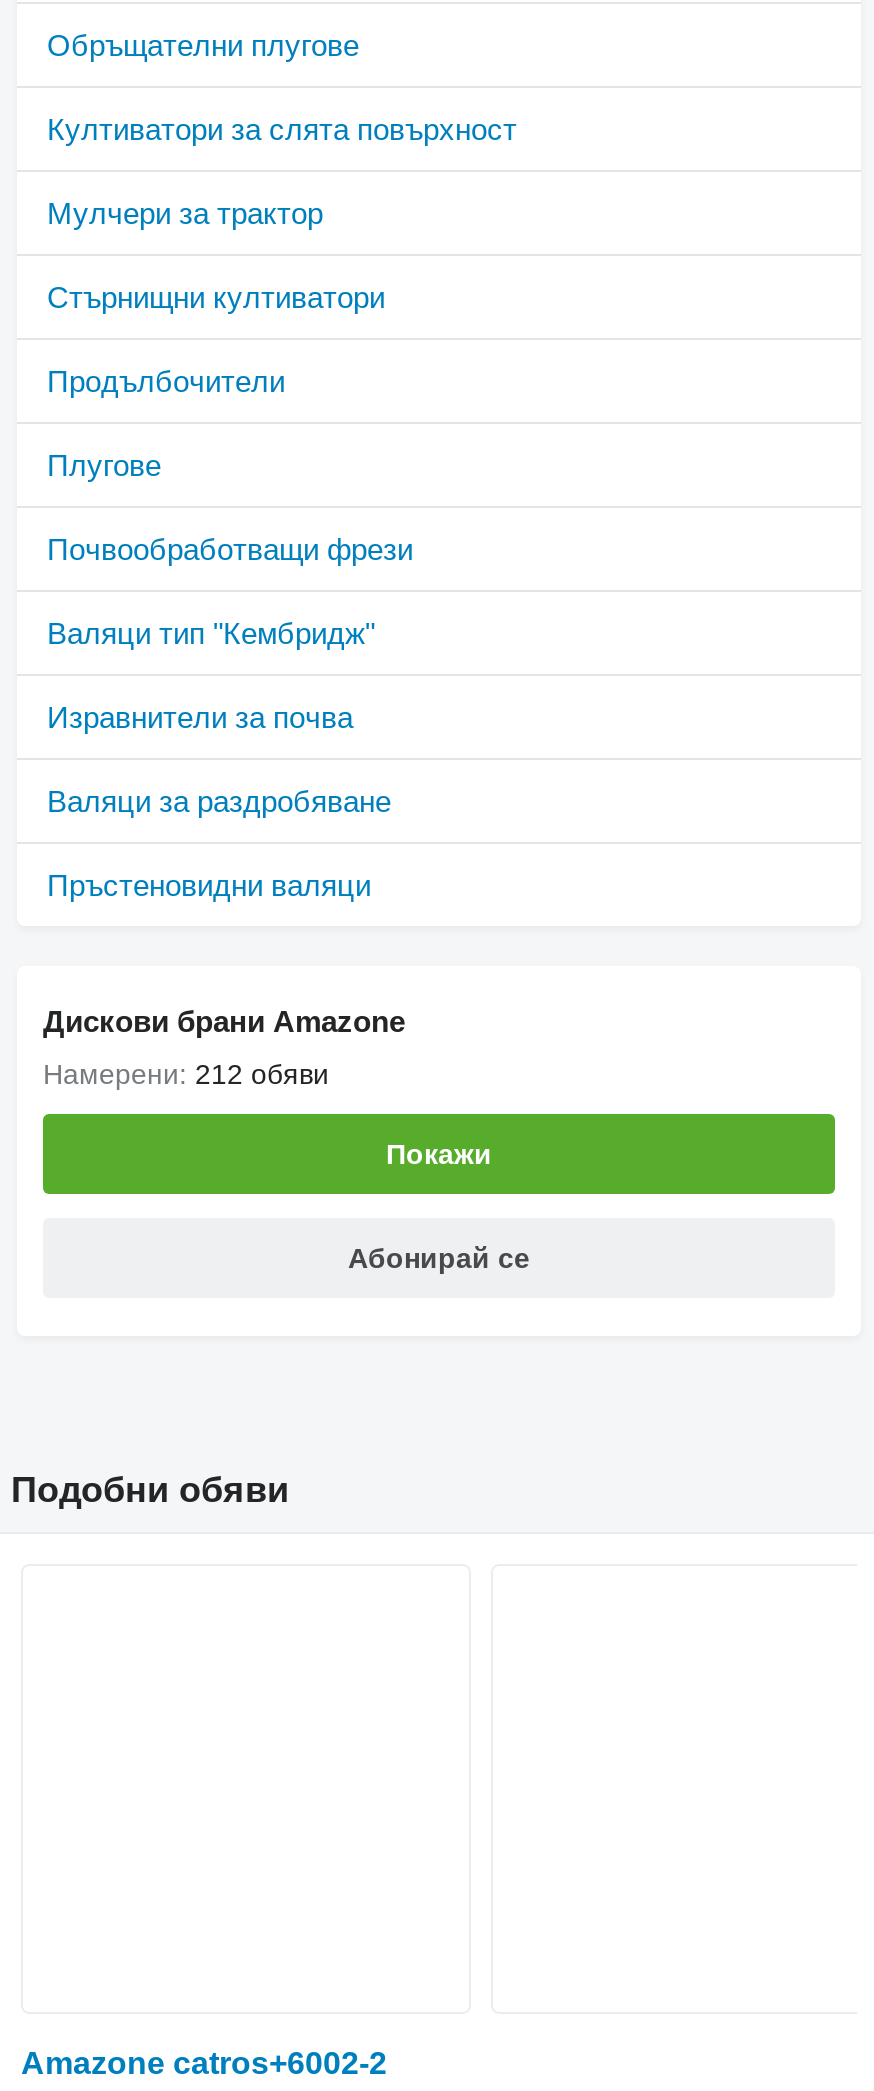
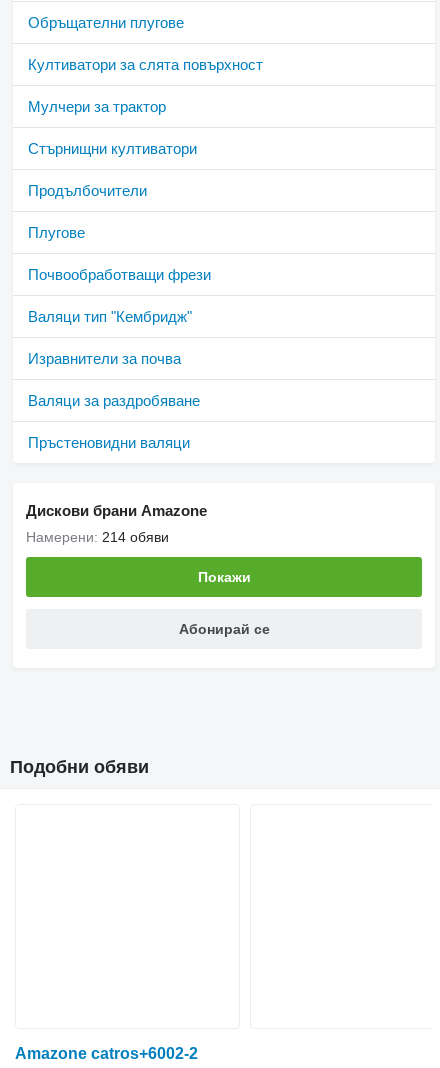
[43,1058,329,1090] Намерени: 212 обяви -> [26,529,169,545] Намерени: 214 обяви

